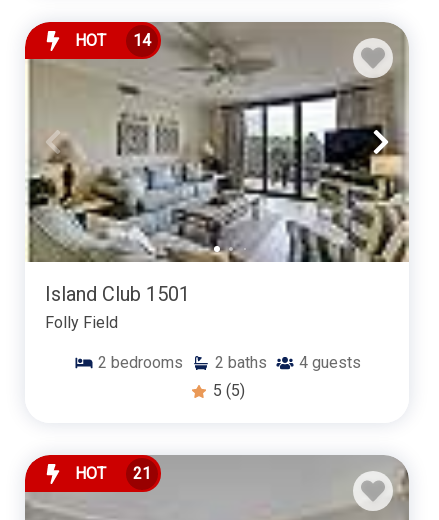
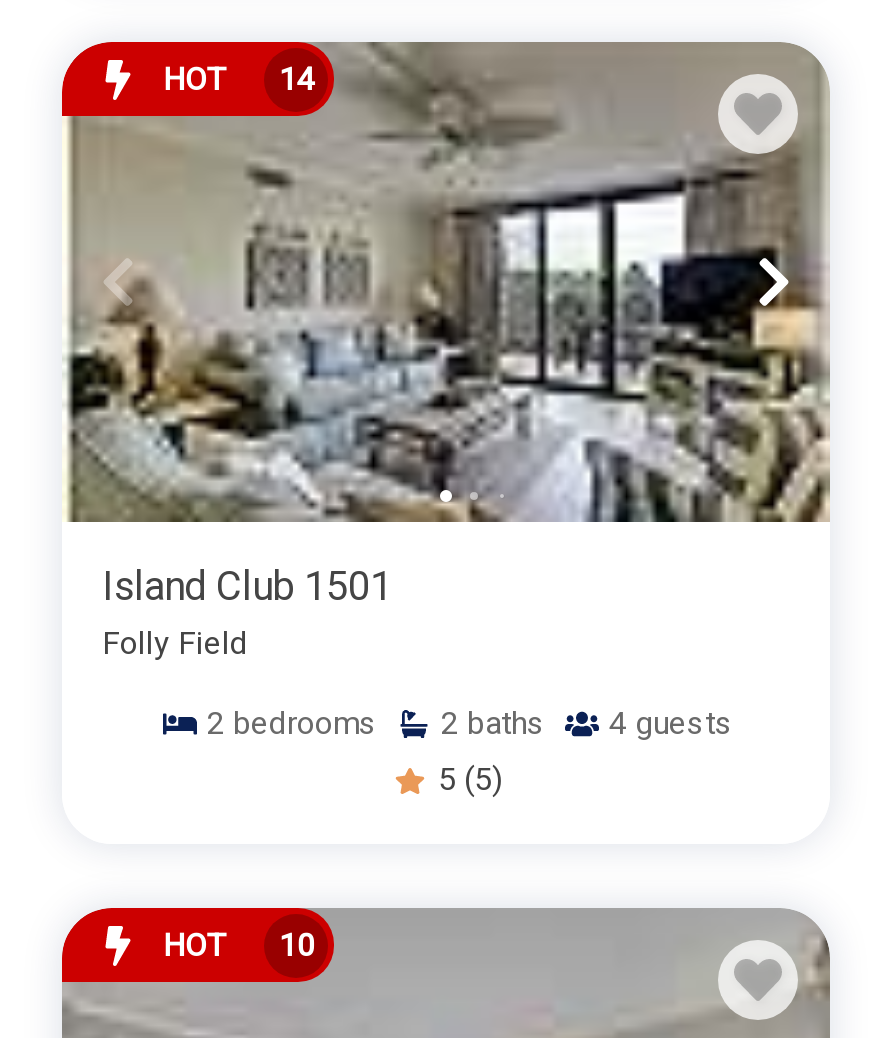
[75,464,151,483] HOT 21 -> [163,925,315,963] HOT 10

